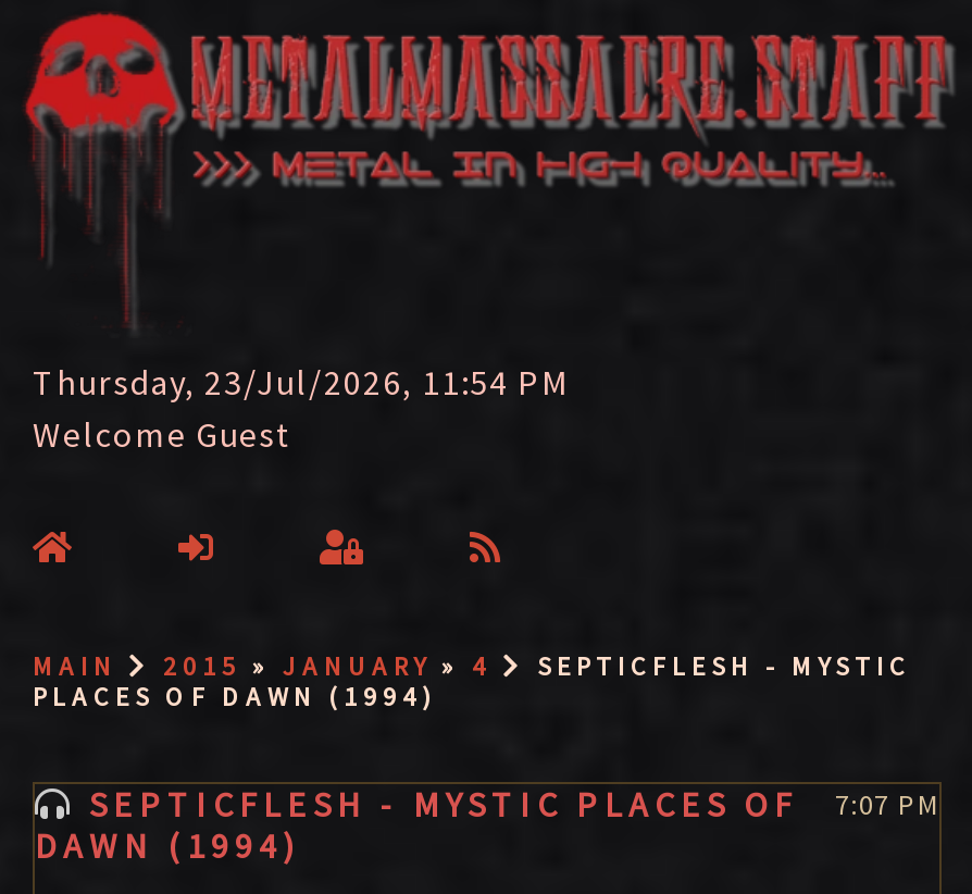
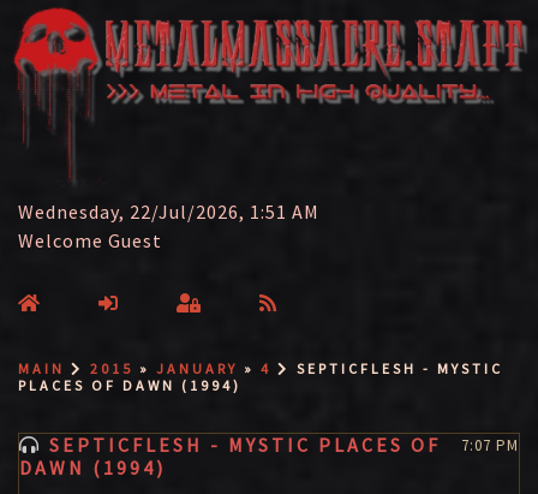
[33,359,570,403] Thursday, 23/Jul/2026, 11:54 PM -> [18,199,319,223] Wednesday, 22/Jul/2026, 1:51 AM

